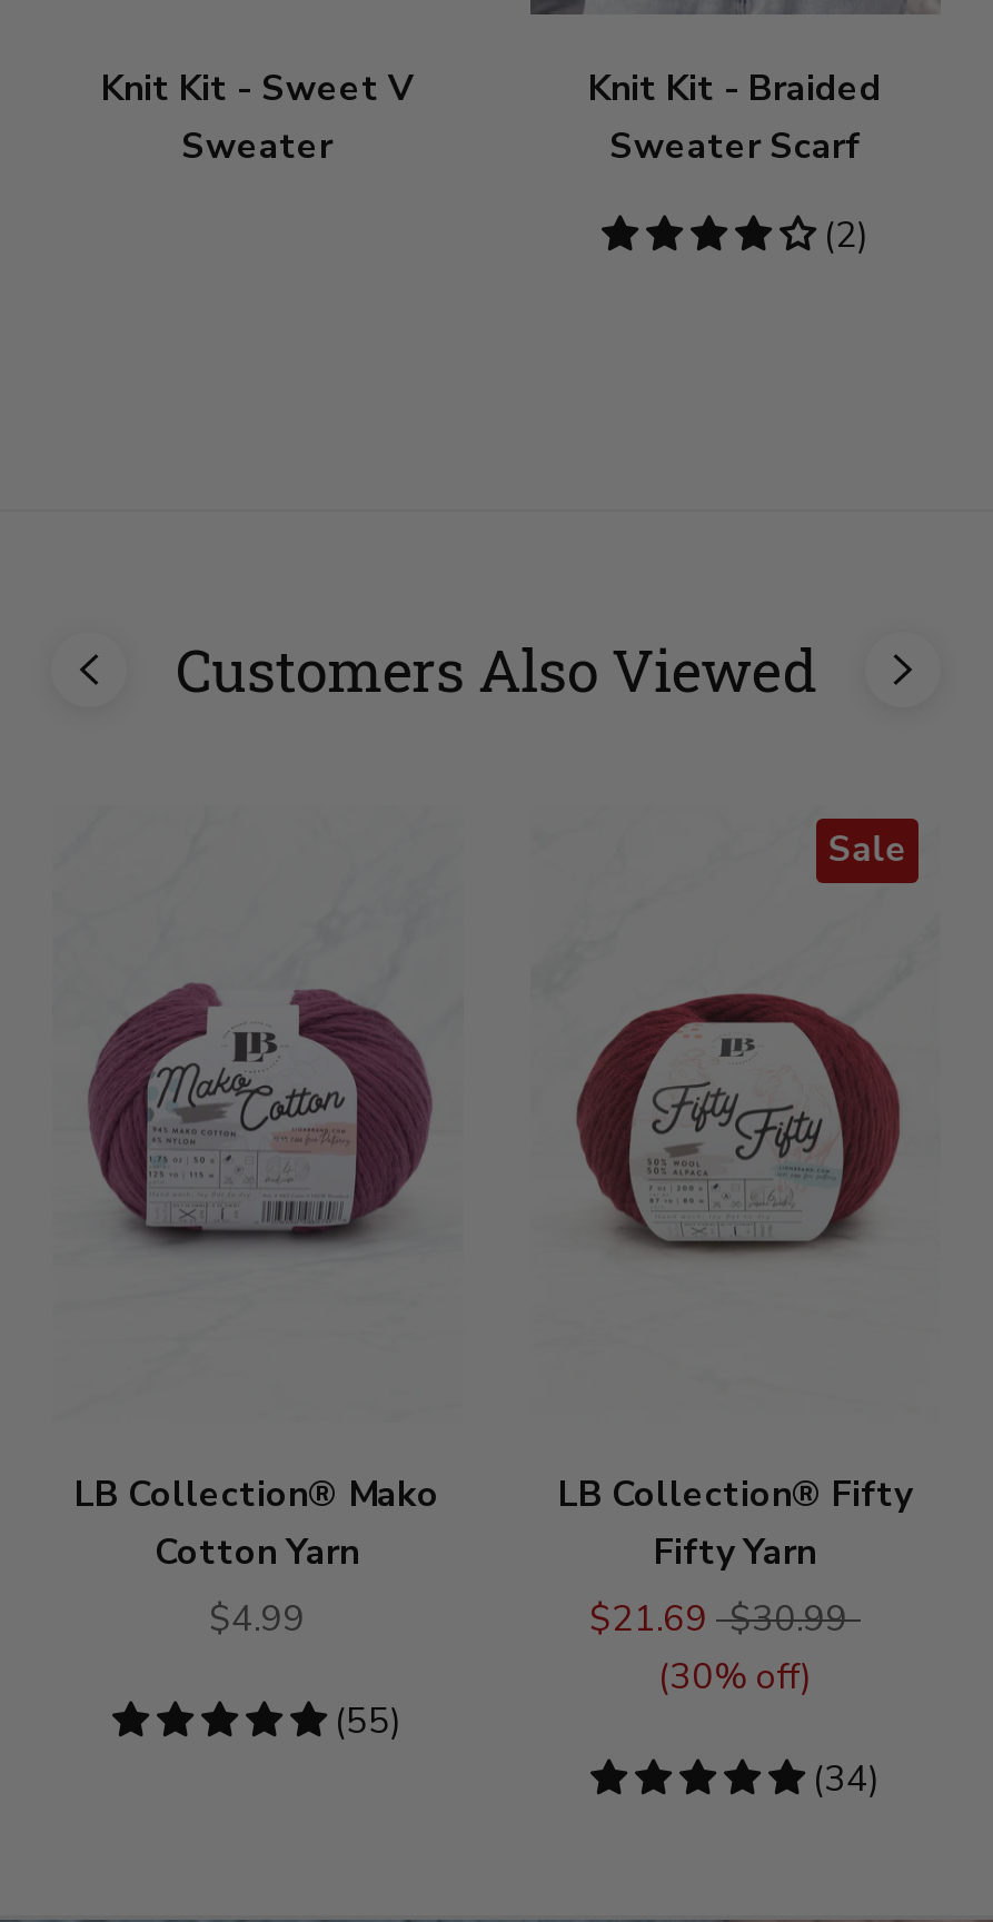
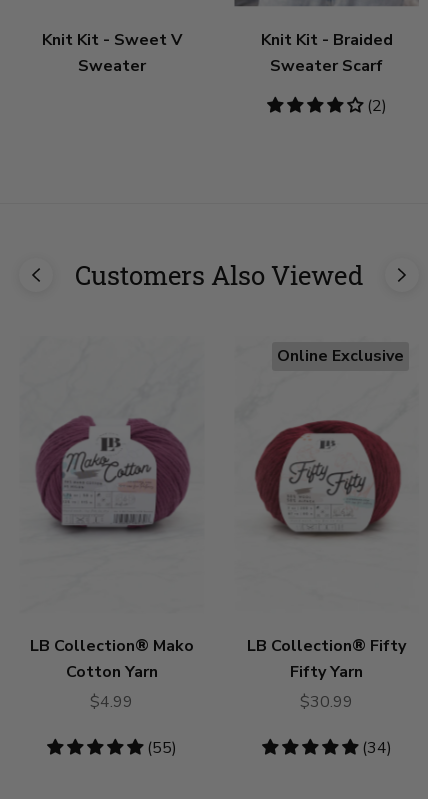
[828,826,908,875] Sale -> [277,345,404,367] Online Exclusive
[589,1595,847,1702] $21.69 $30.99 | (30% off) -> [300,691,353,713] $30.99

